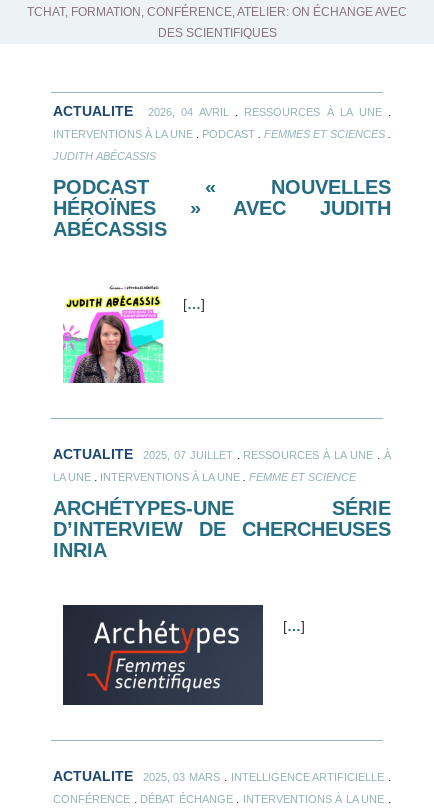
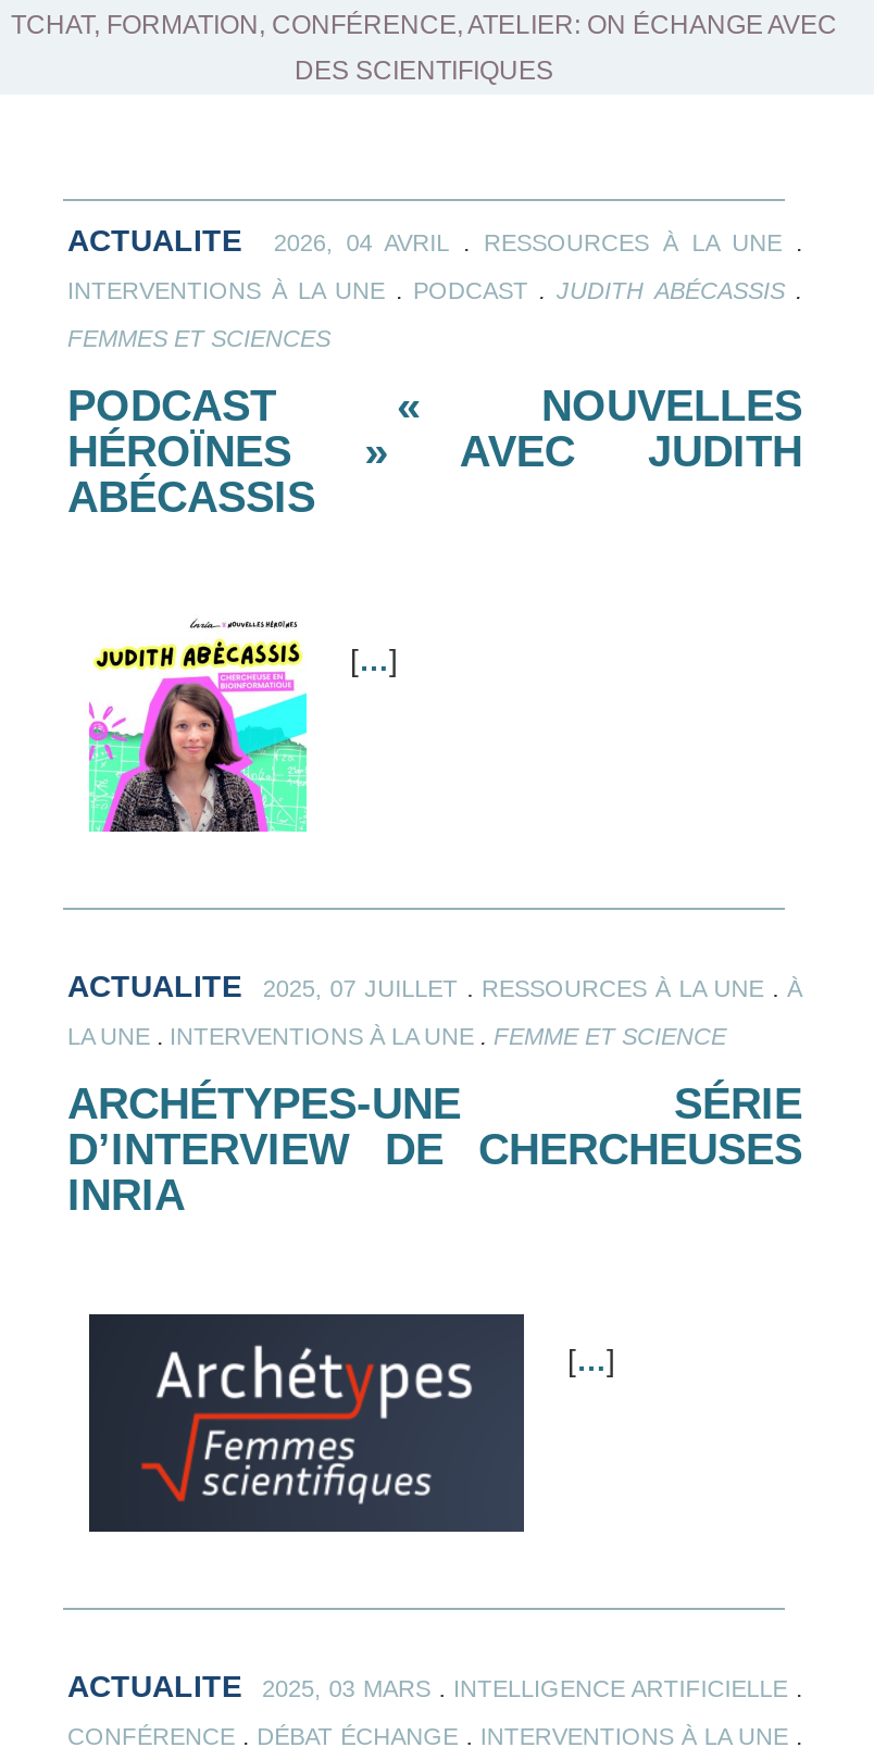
[53,127,391,140] INTERVENTIONS À LA UNE. PODCAST. FEMMES ET SCIENCES. -> [67,275,802,303] INTERVENTIONS À LA UNE. PODCAST. JUDITH ABÉCASSIS.
[53,150,156,162] JUDITH ABÉCASSIS -> [67,325,330,351] FEMMES ET SCIENCES

